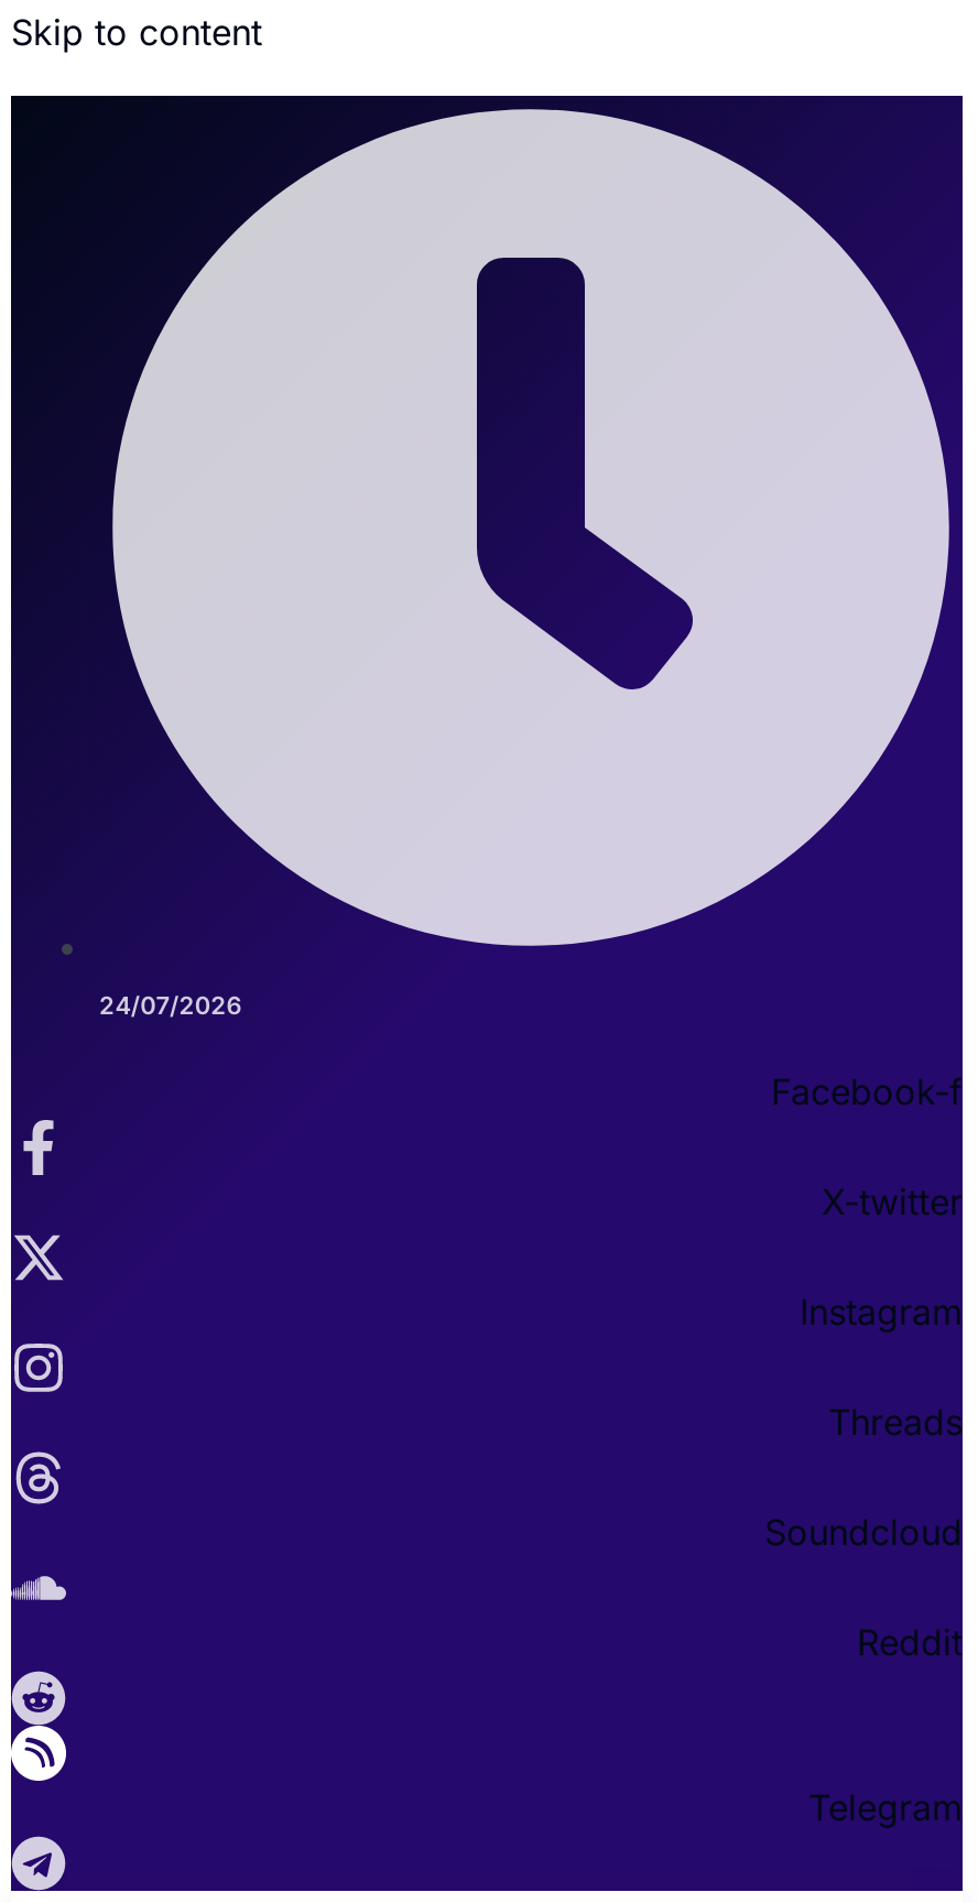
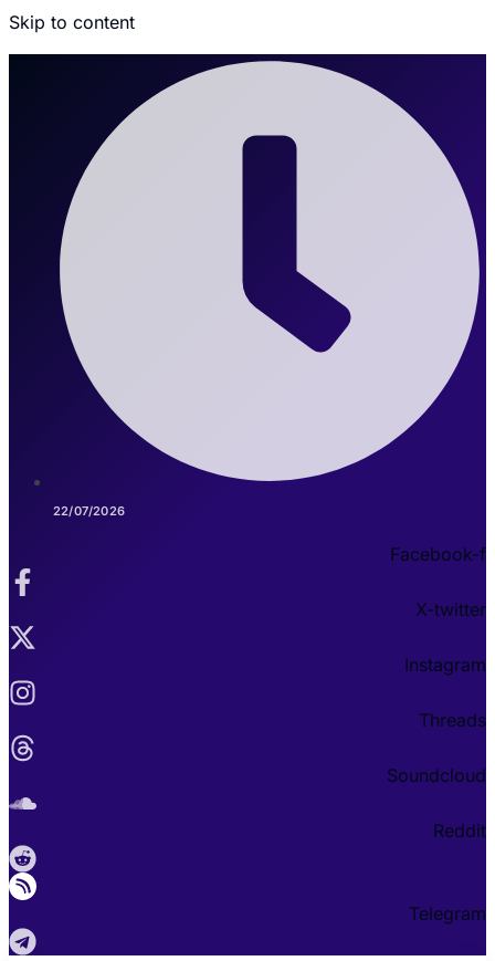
[99,990,242,1021] 24/07/2026 -> [53,503,125,519] 22/07/2026

